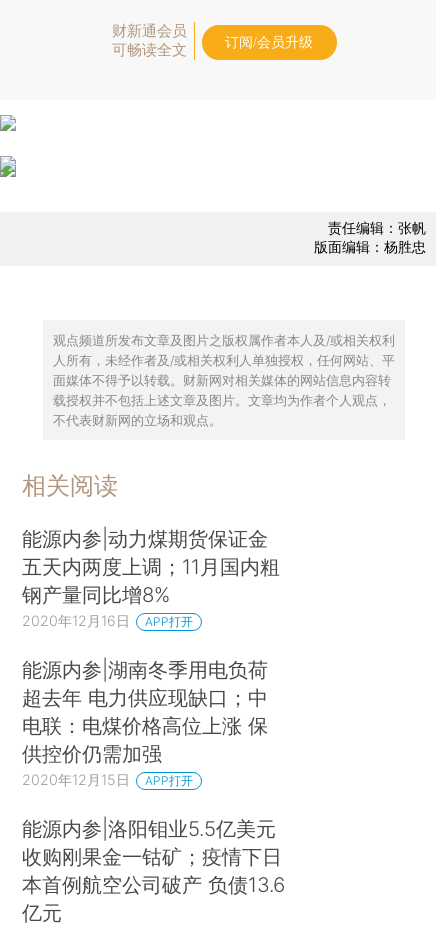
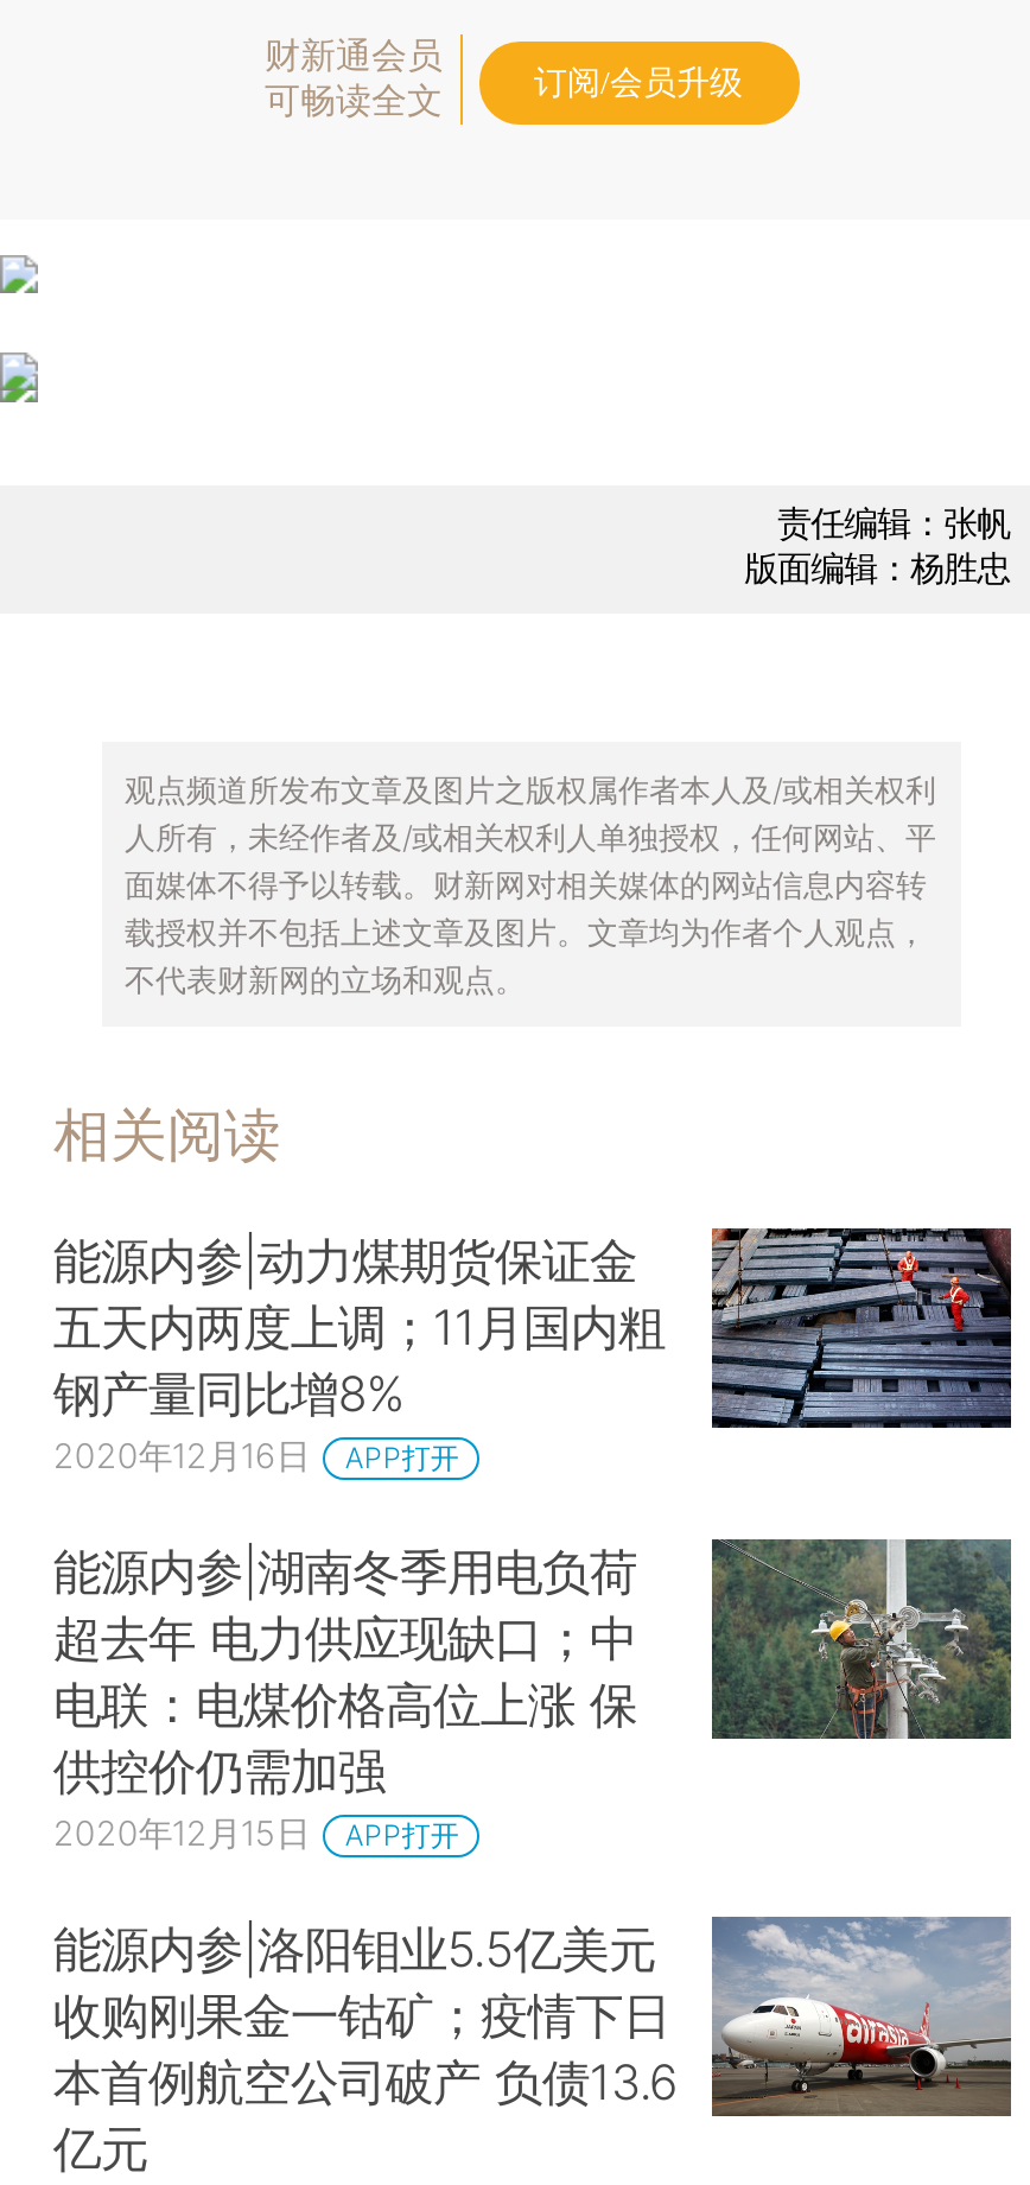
none -> [710,1226,1013,1430] [image]
none -> [710,1537,1013,1741] [image]
none -> [710,1914,1013,2119] [image]

